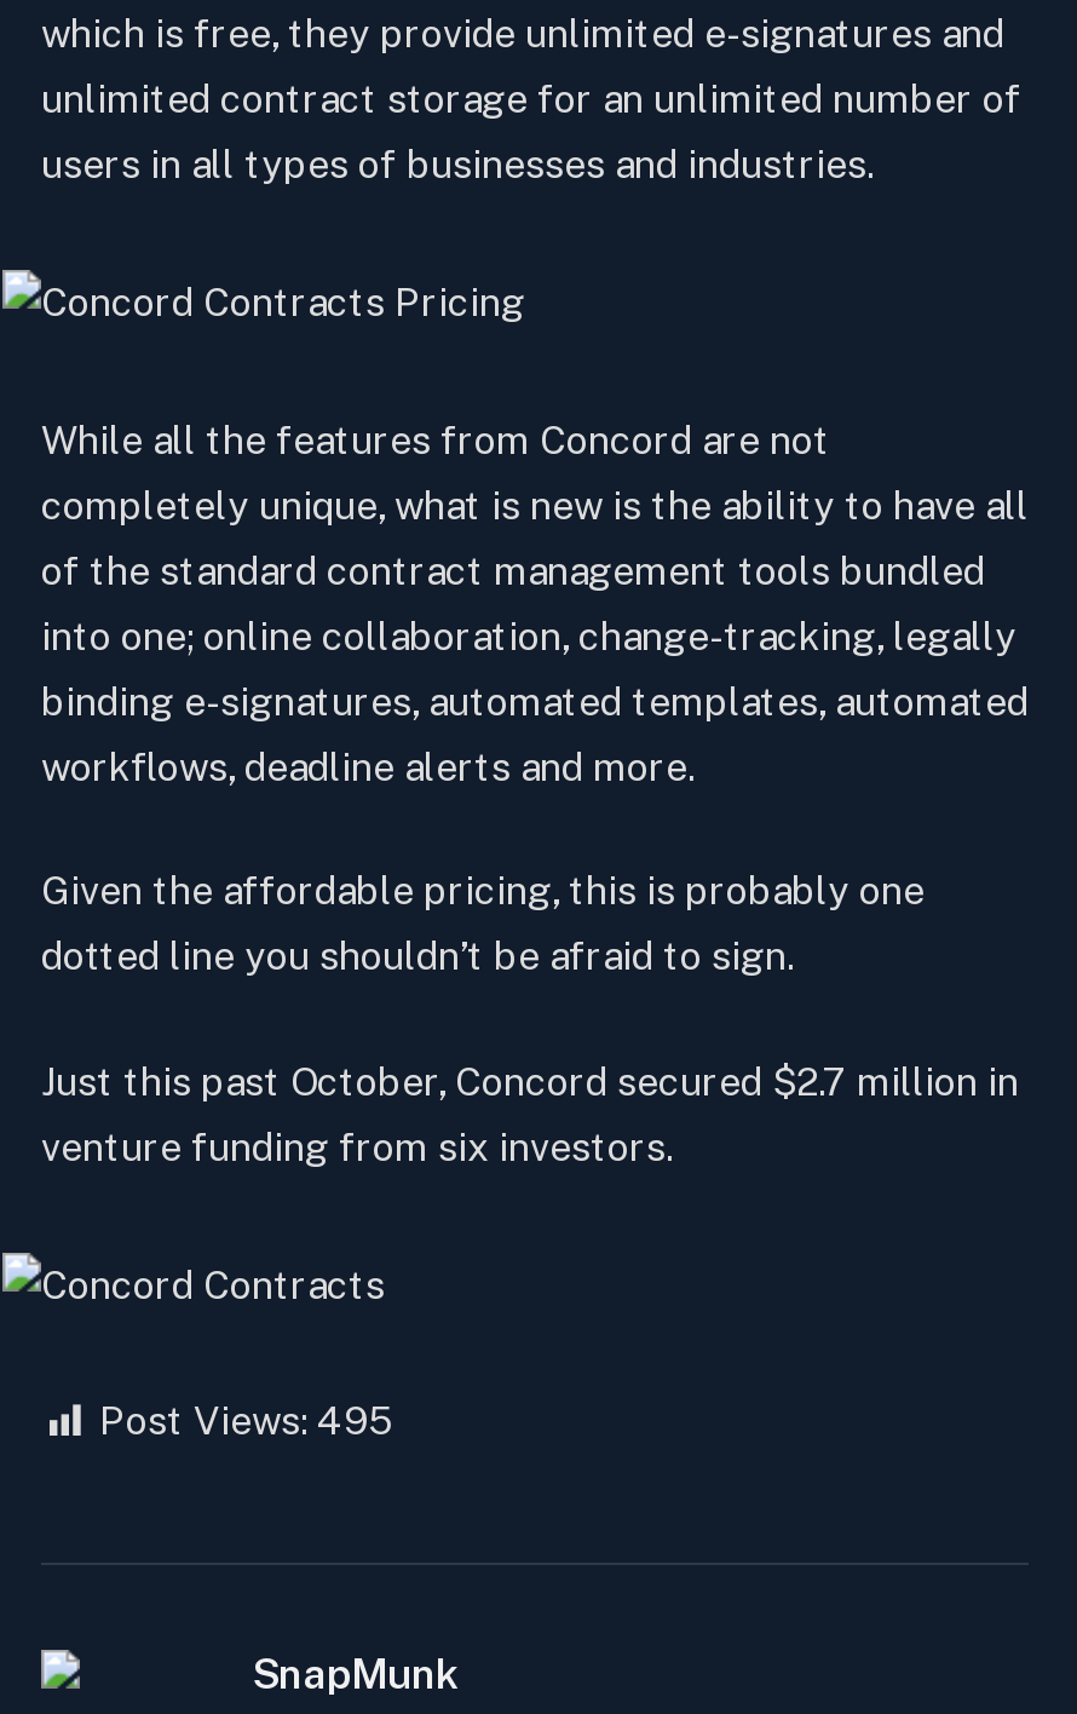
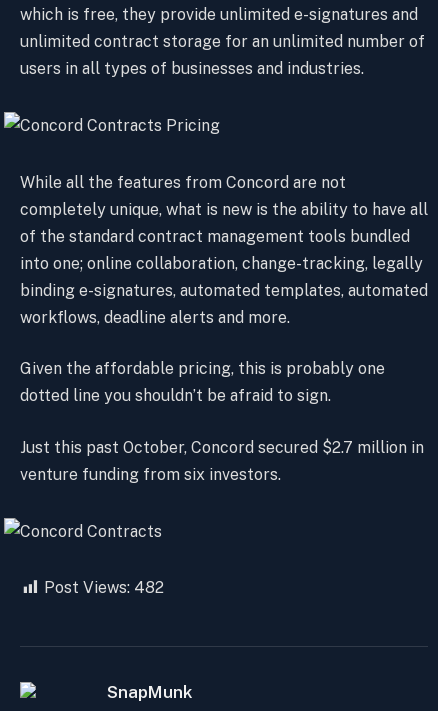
[99,1399,392,1445] Post Views: 495 -> [44,578,164,597] Post Views: 482

